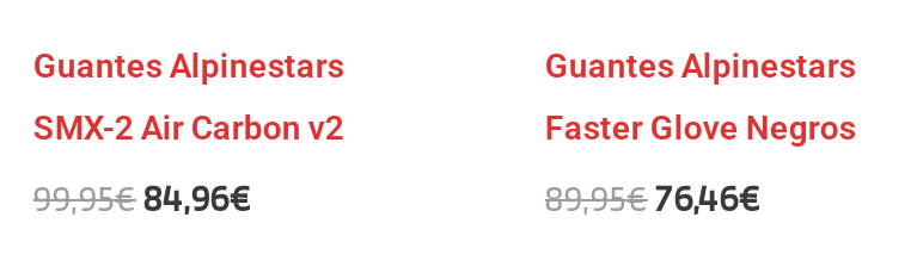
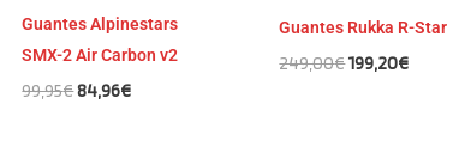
[545,46,856,220] Guantes Alpinestars | Faster Glove Negros | 89,95€ -> [279,18,447,74] Guantes Rukka R-Star | 249,00€
[655,175,760,220] 76,46€ -> [349,51,409,74] 199,20€

